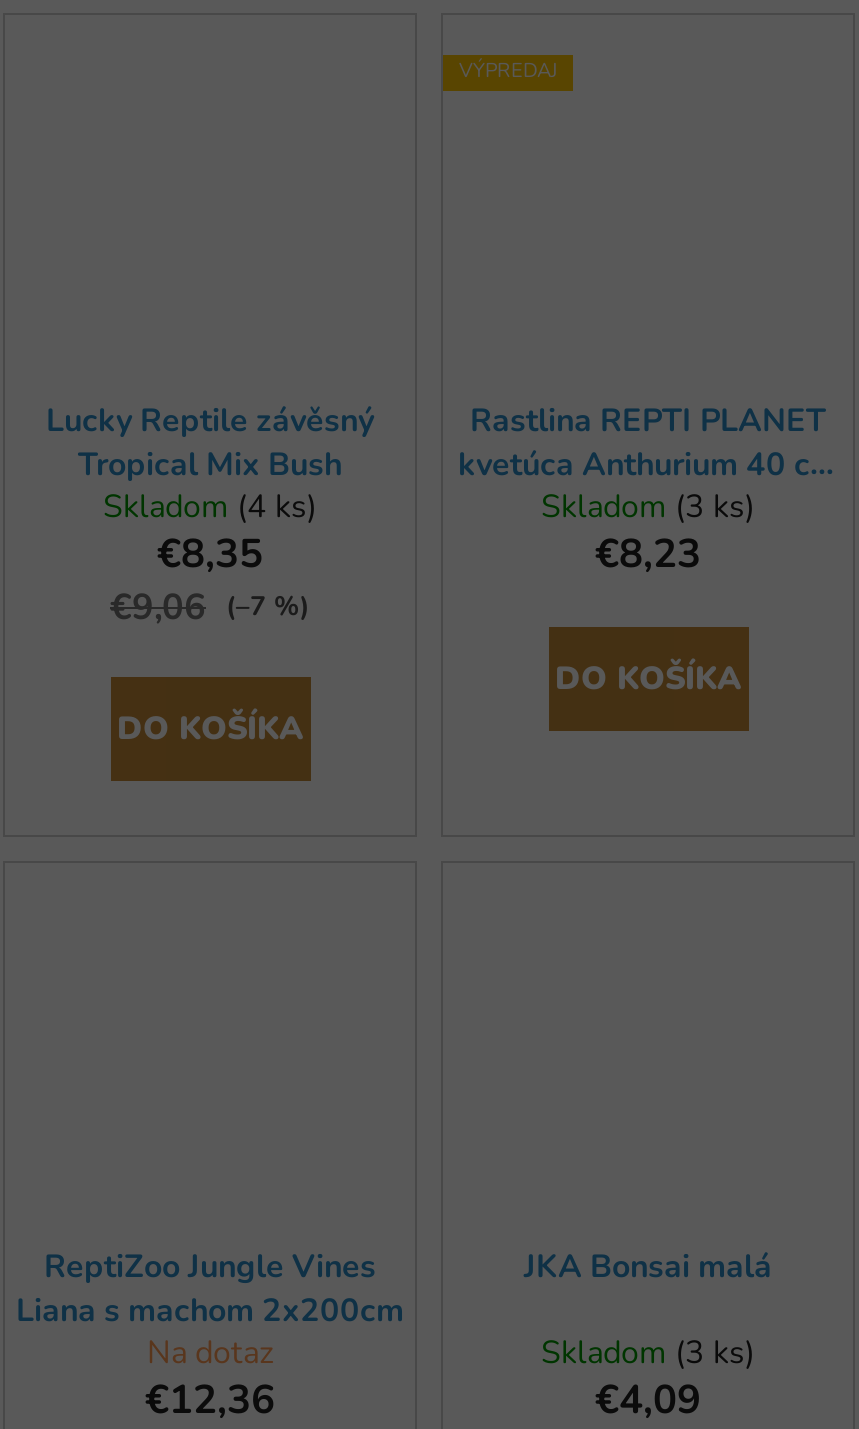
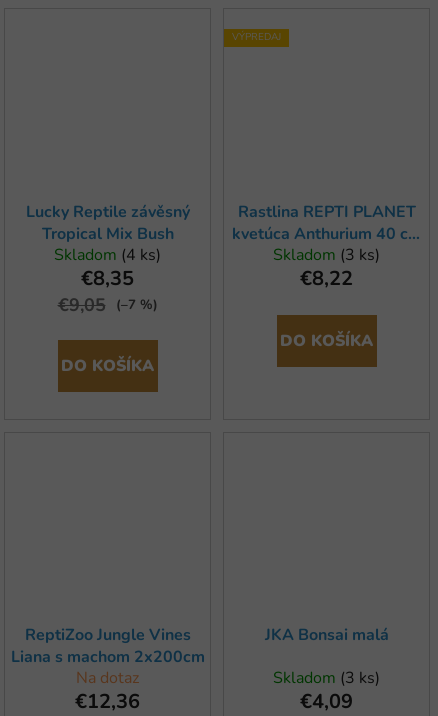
[595,526,701,580] €8,23 -> [300,264,353,291] €8,22
[110,582,310,630] €9,06 (–7 %) -> [57,292,157,316] €9,05 (–7 %)

